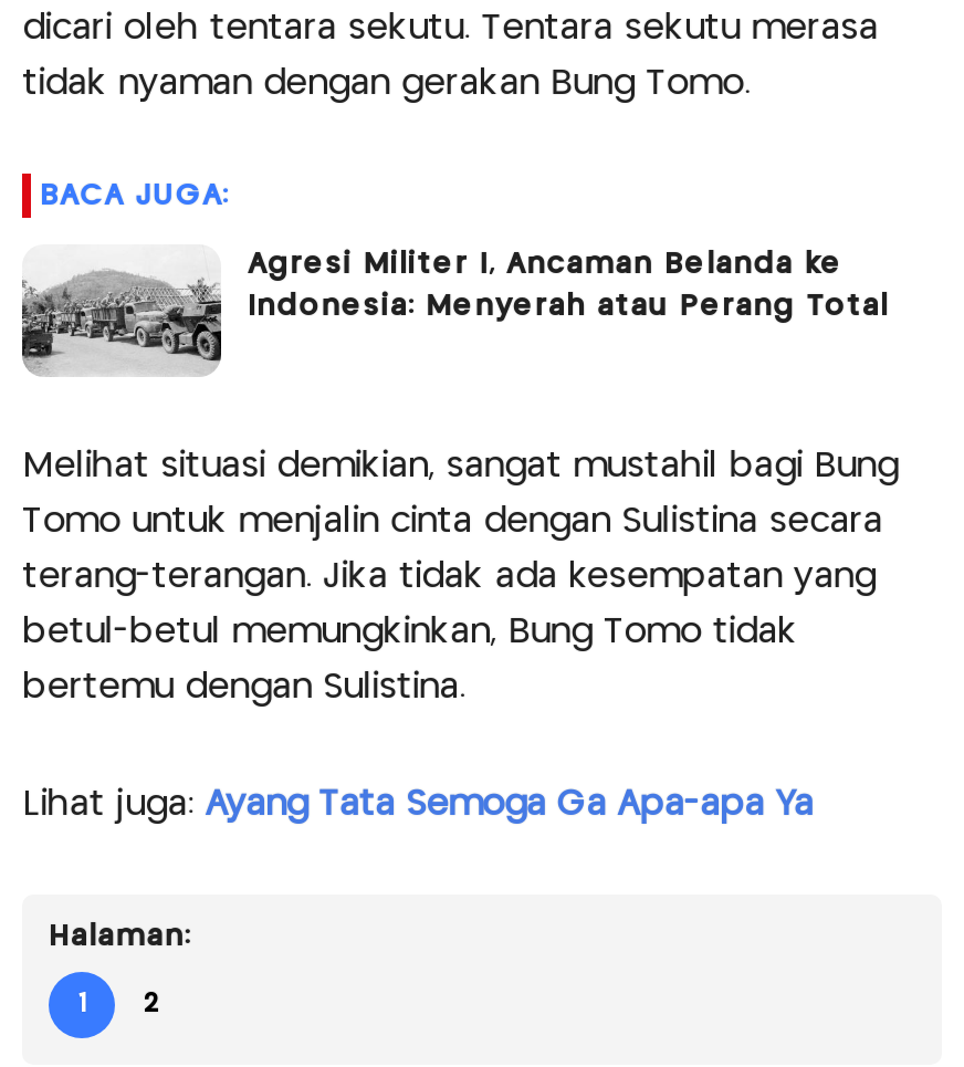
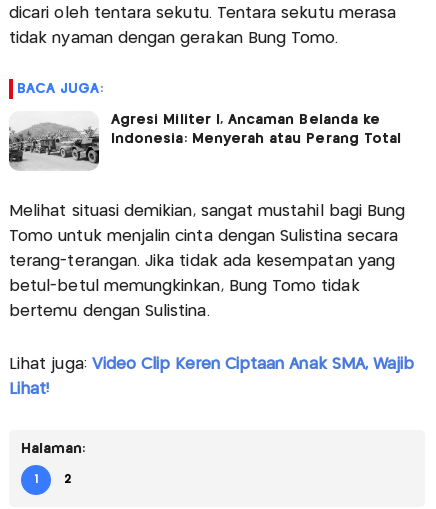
[22,789,813,822] Lihat juga: Ayang Tata Semoga Ga Apa-apa Ya -> [9,357,414,397] Lihat juga: Video Clip Keren Ciptaan Anak SMA, Wajib | Lihat!

